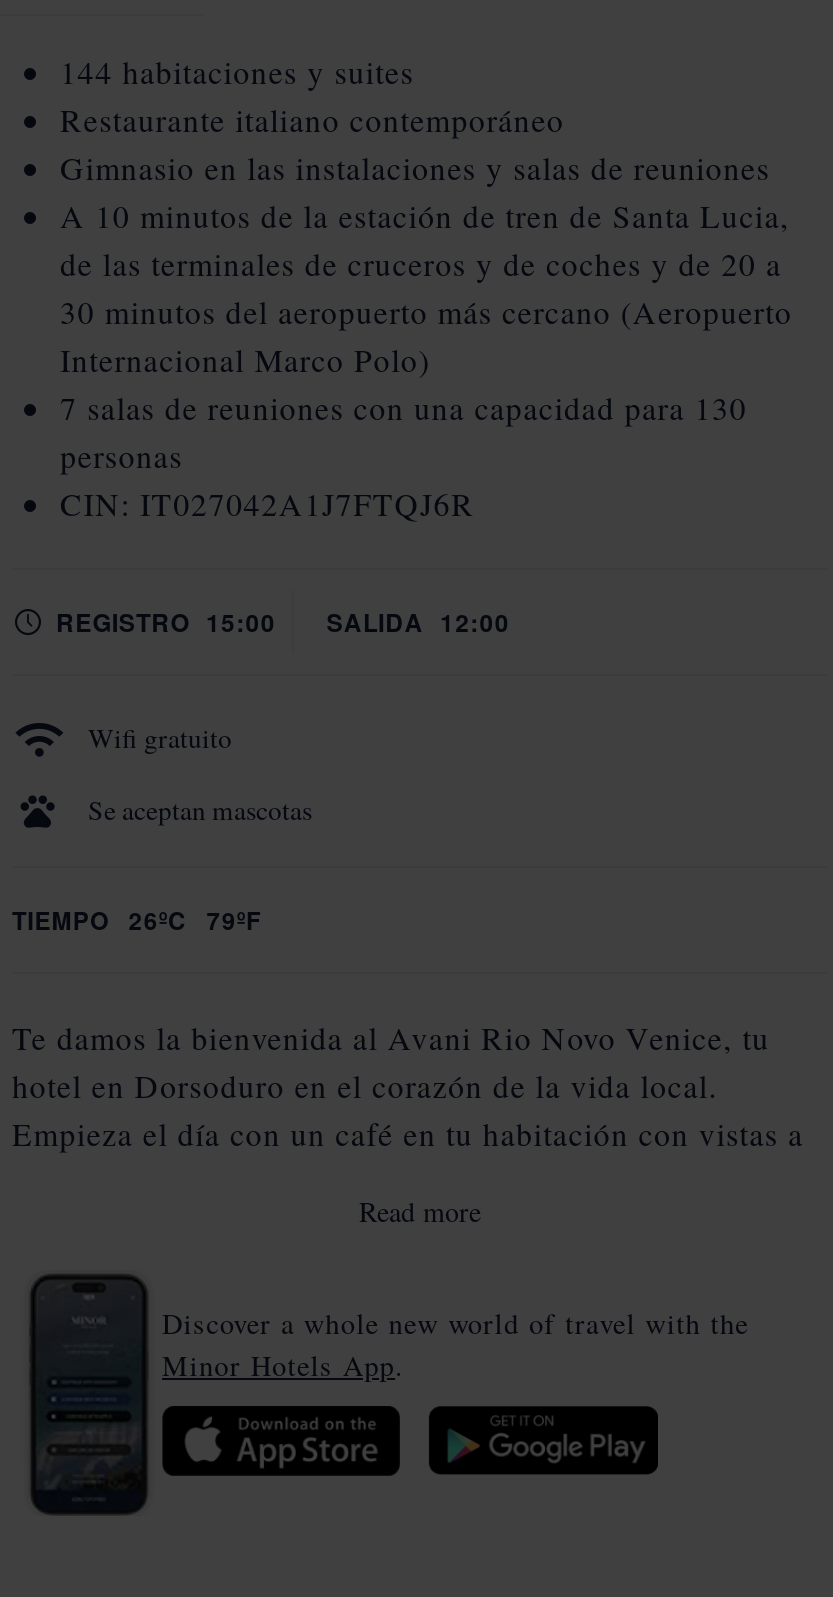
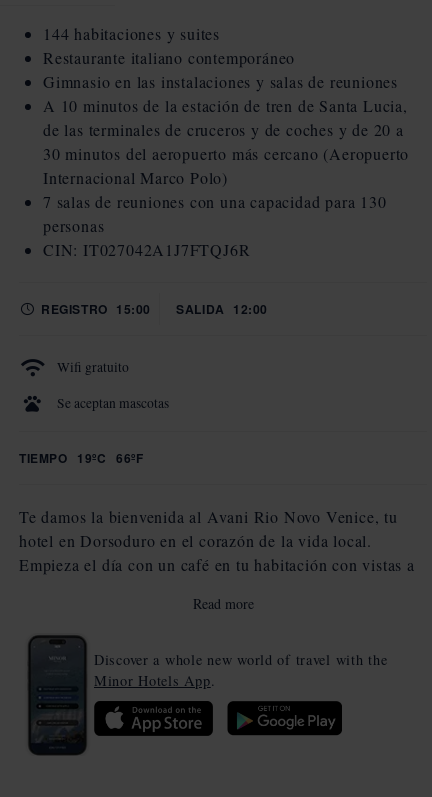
[12,902,261,938] TIEMPO 26ºC 79ºF -> [19,449,144,467] TIEMPO 19ºC 66ºF

